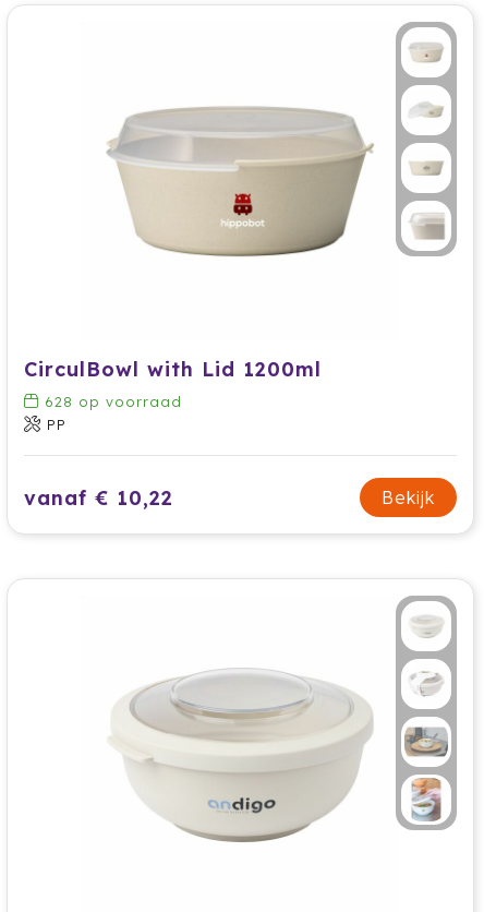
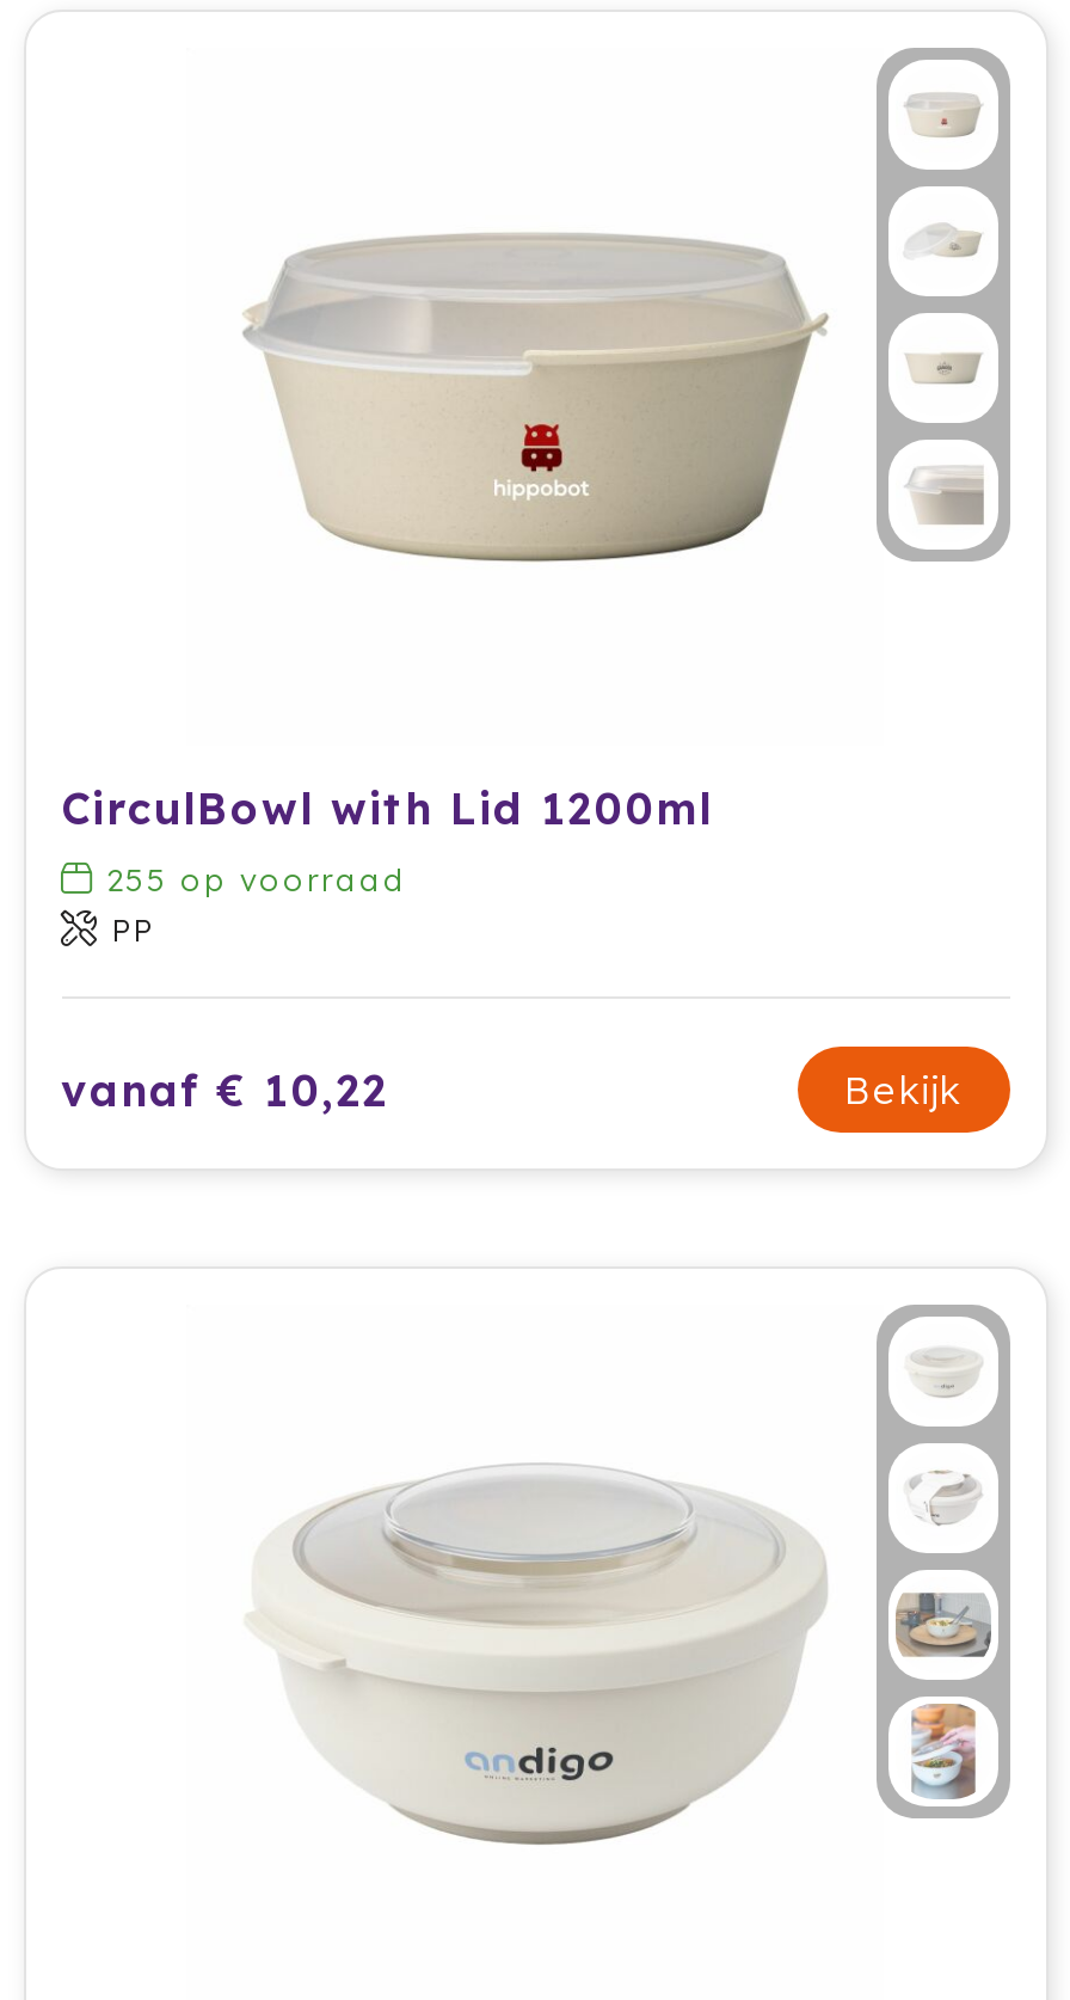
[44,393,181,410] 628 op voorraad -> [106,860,407,898] 255 op voorraad

